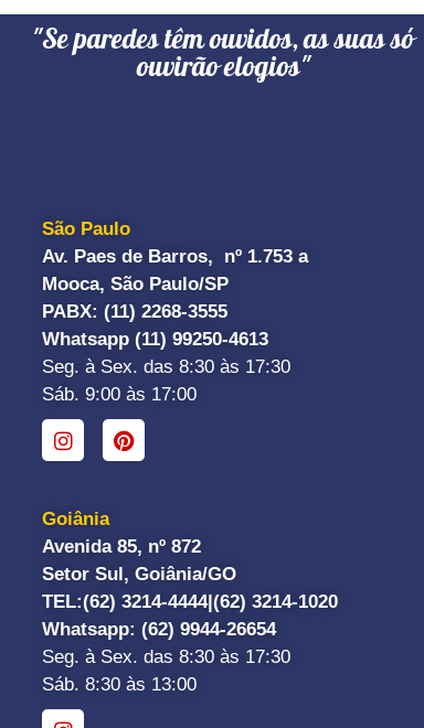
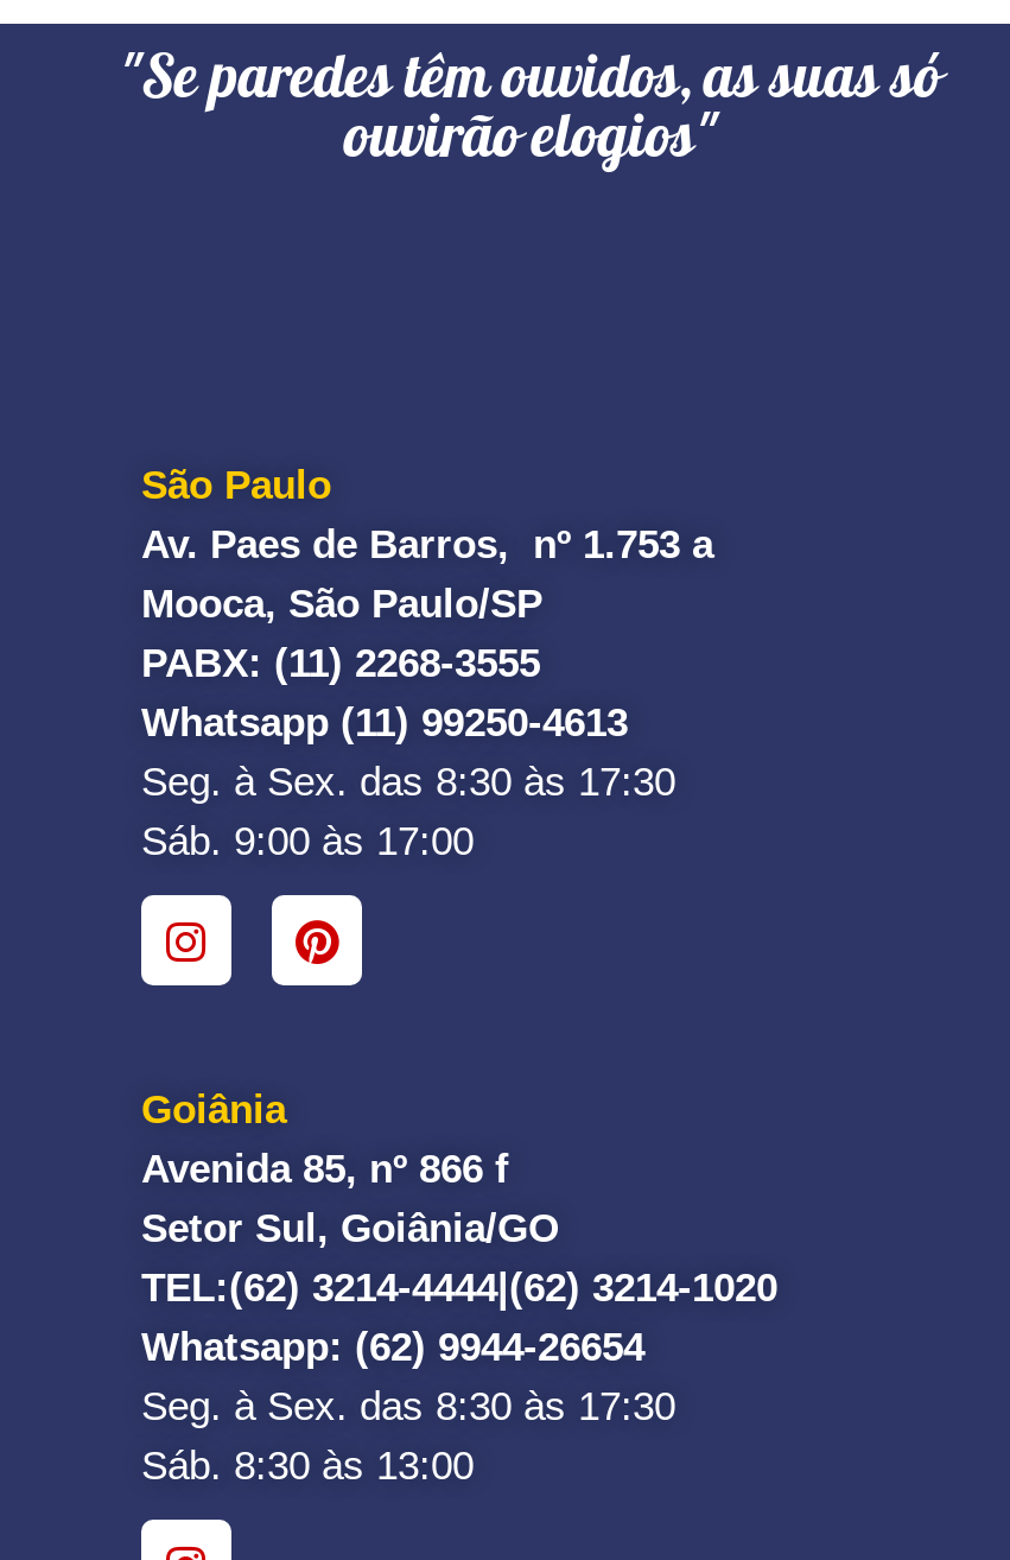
[42,536,201,557] Avenida 85, nº 872 -> [141,1147,509,1192] Avenida 85, nº 866 f

